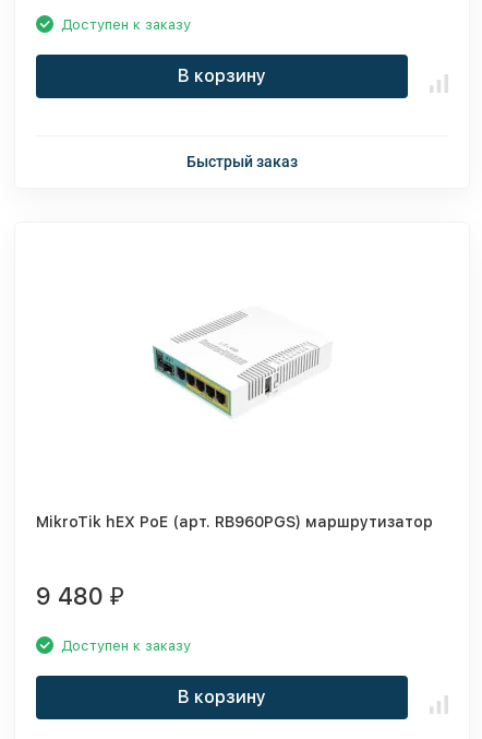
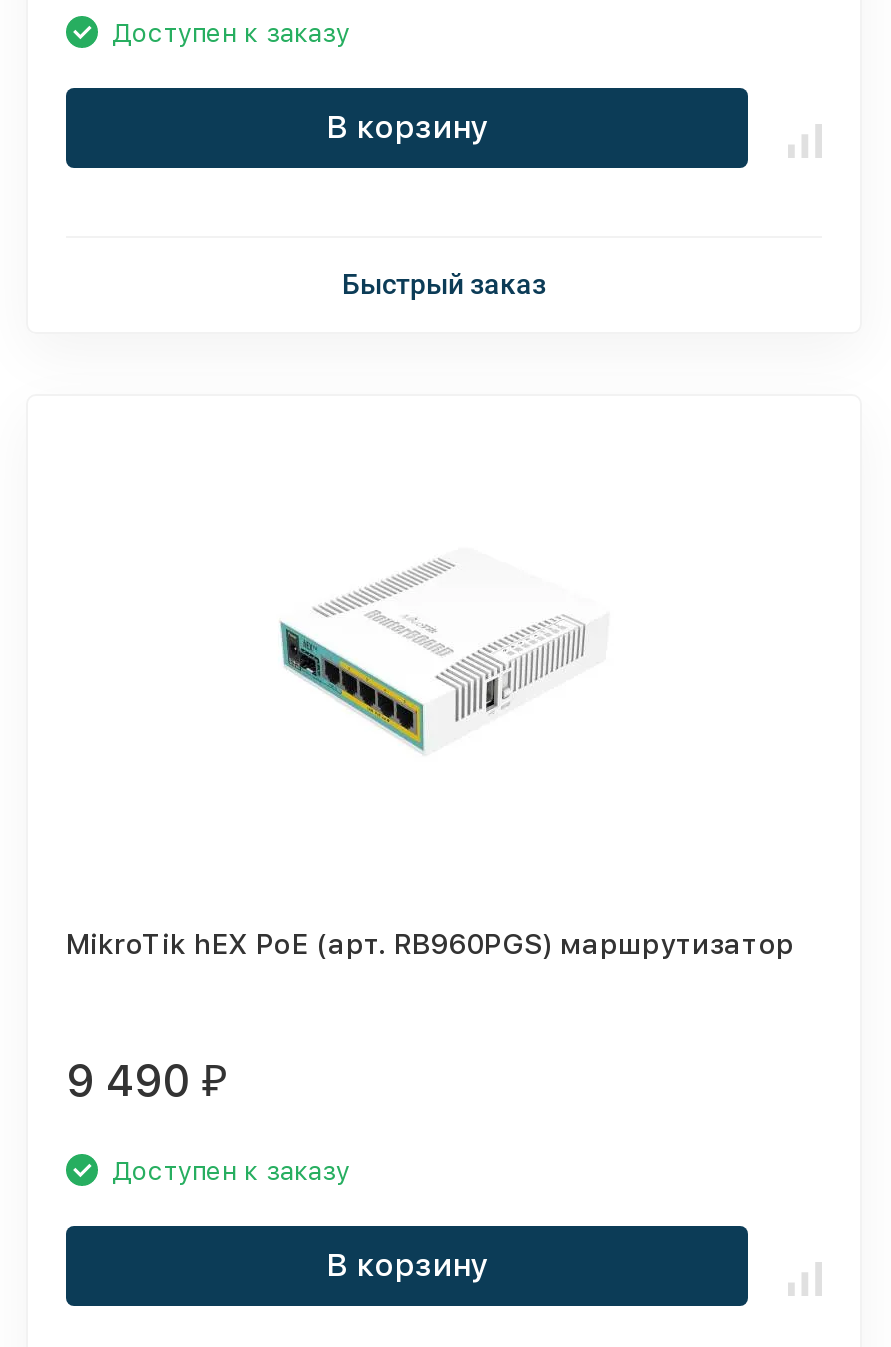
[36,582,124,610] 9 480 ₽ -> [66,1054,228,1106] 9 490 ₽

